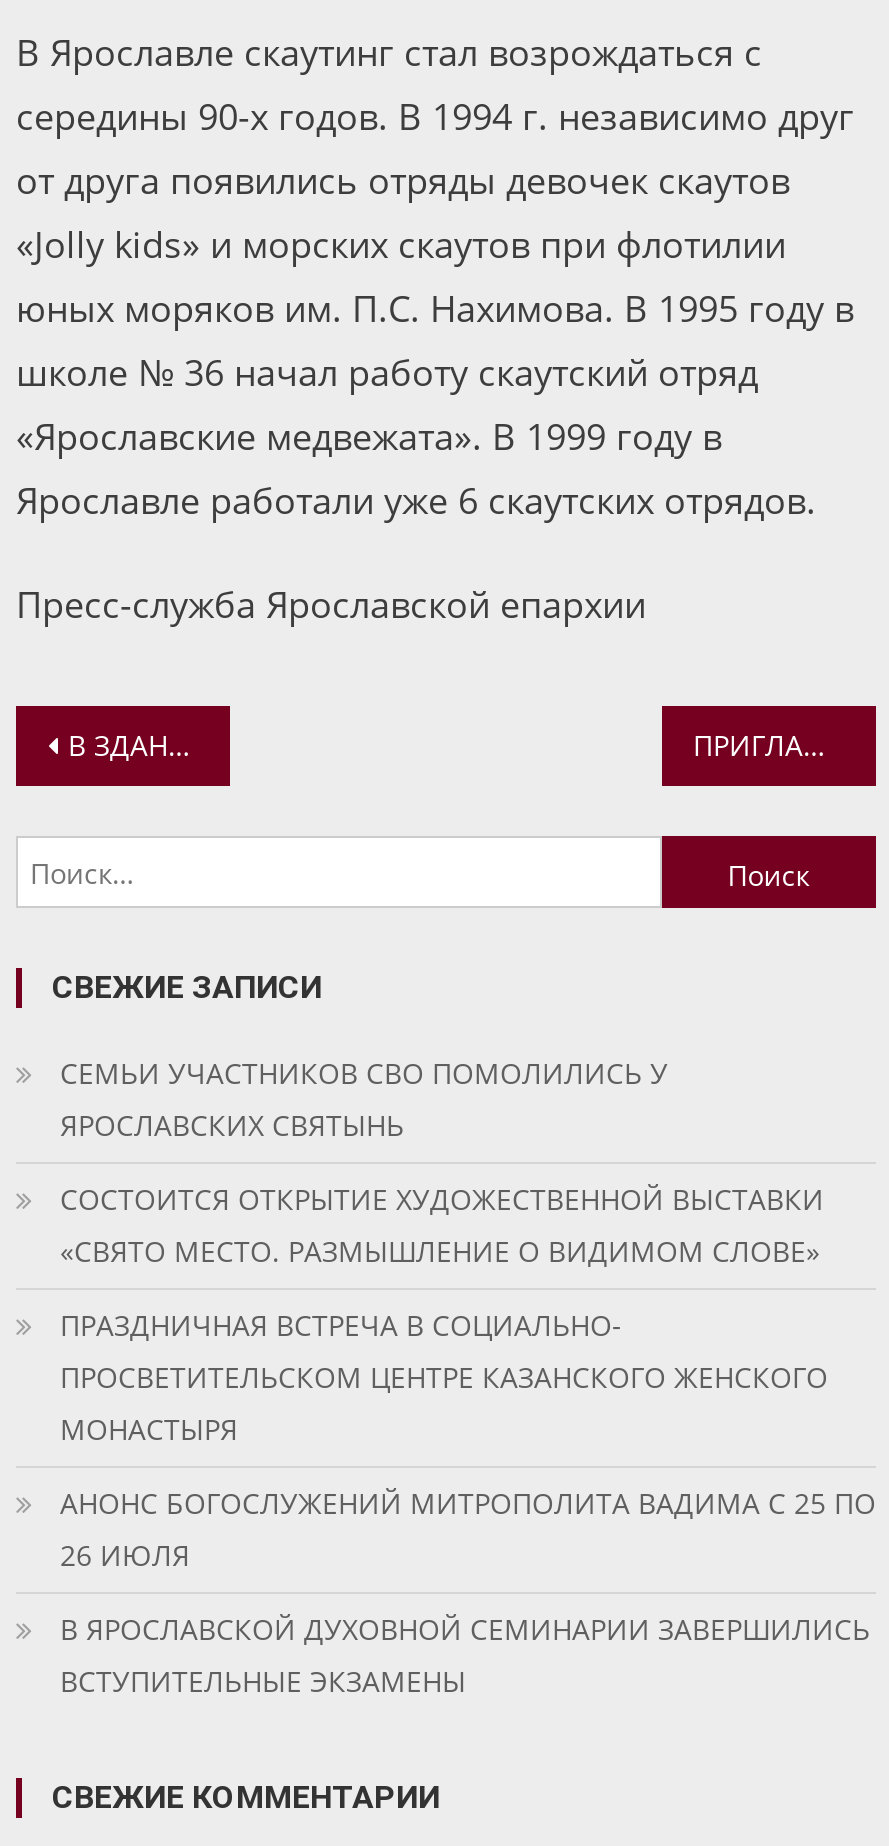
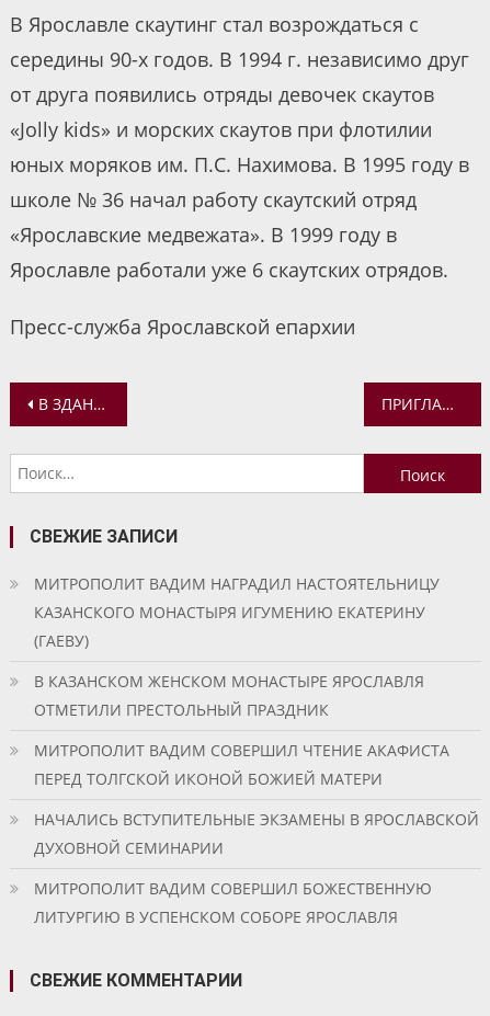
[60,1054,668,1144] СЕМЬИ УЧАСТНИКОВ СВО ПОМОЛИЛИСЬ У | ЯРОСЛАВСКИХ СВЯТЫНЬ -> [34,573,440,651] МИТРОПОЛИТ ВАДИМ НАГРАДИЛ НАСТОЯТЕЛЬНИЦУ | КАЗАНСКОГО МОНАСТЫРЯ ИГУМЕНИЮ ЕКАТЕРИНУ | (ГАЕВУ)
[60,1180,824,1270] СОСТОИТСЯ ОТКРЫТИЕ ХУДОЖЕСТВЕННОЙ ВЫСТАВКИ | «СВЯТО МЕСТО. РАЗМЫШЛЕНИЕ О ВИДИМОМ СЛОВЕ» -> [34,670,424,720] В КАЗАНСКОМ ЖЕНСКОМ МОНАСТЫРЕ ЯРОСЛАВЛЯ | ОТМЕТИЛИ ПРЕСТОЛЬНЫЙ ПРАЗДНИК
[60,1306,828,1448] ПРАЗДНИЧНАЯ ВСТРЕЧА В СОЦИАЛЬНО- | ПРОСВЕТИТЕЛЬСКОМ ЦЕНТРЕ КАЗАНСКОГО ЖЕНСКОГО | МОНАСТЫРЯ -> [34,739,449,789] МИТРОПОЛИТ ВАДИМ СОВЕРШИЛ ЧТЕНИЕ АКАФИСТА | ПЕРЕД ТОЛГСКОЙ ИКОНОЙ БОЖИЕЙ МАТЕРИ
[60,1484,876,1574] АНОНС БОГОСЛУЖЕНИЙ МИТРОПОЛИТА ВАДИМА С 25 ПО | 26 ИЮЛЯ -> [34,809,479,858] НАЧАЛИСЬ ВСТУПИТЕЛЬНЫЕ ЭКЗАМЕНЫ В ЯРОСЛАВСКОЙ | ДУХОВНОЙ СЕМИНАРИИ
[60,1610,870,1700] В ЯРОСЛАВСКОЙ ДУХОВНОЙ СЕМИНАРИИ ЗАВЕРШИЛИСЬ | ВСТУПИТЕЛЬНЫЕ ЭКЗАМЕНЫ -> [34,878,432,927] МИТРОПОЛИТ ВАДИМ СОВЕРШИЛ БОЖЕСТВЕННУЮ | ЛИТУРГИЮ В УСПЕНСКОМ СОБОРЕ ЯРОСЛАВЛЯ

